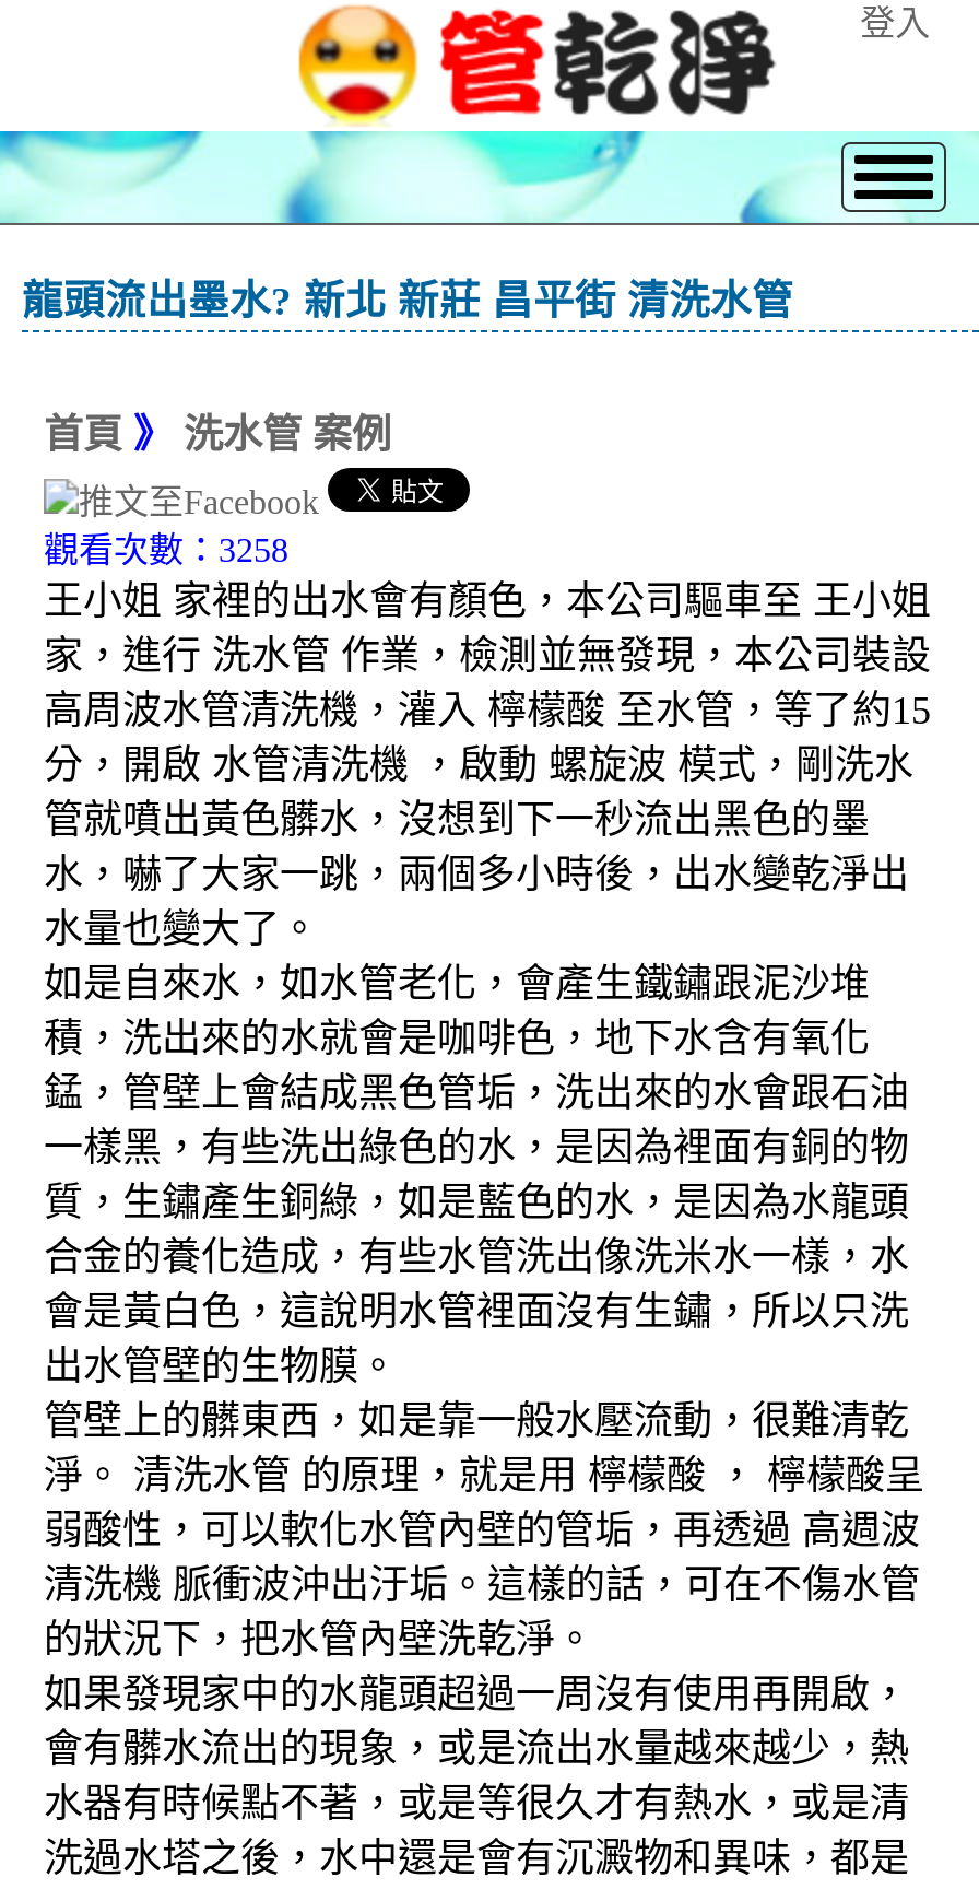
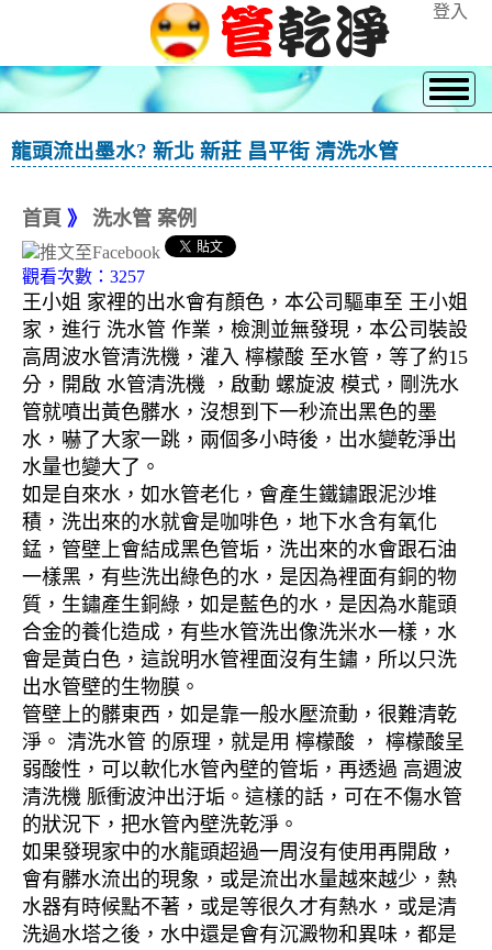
[0,532,288,569] 觀看次數：3258 -> [0,268,145,286] 觀看次數：3257

